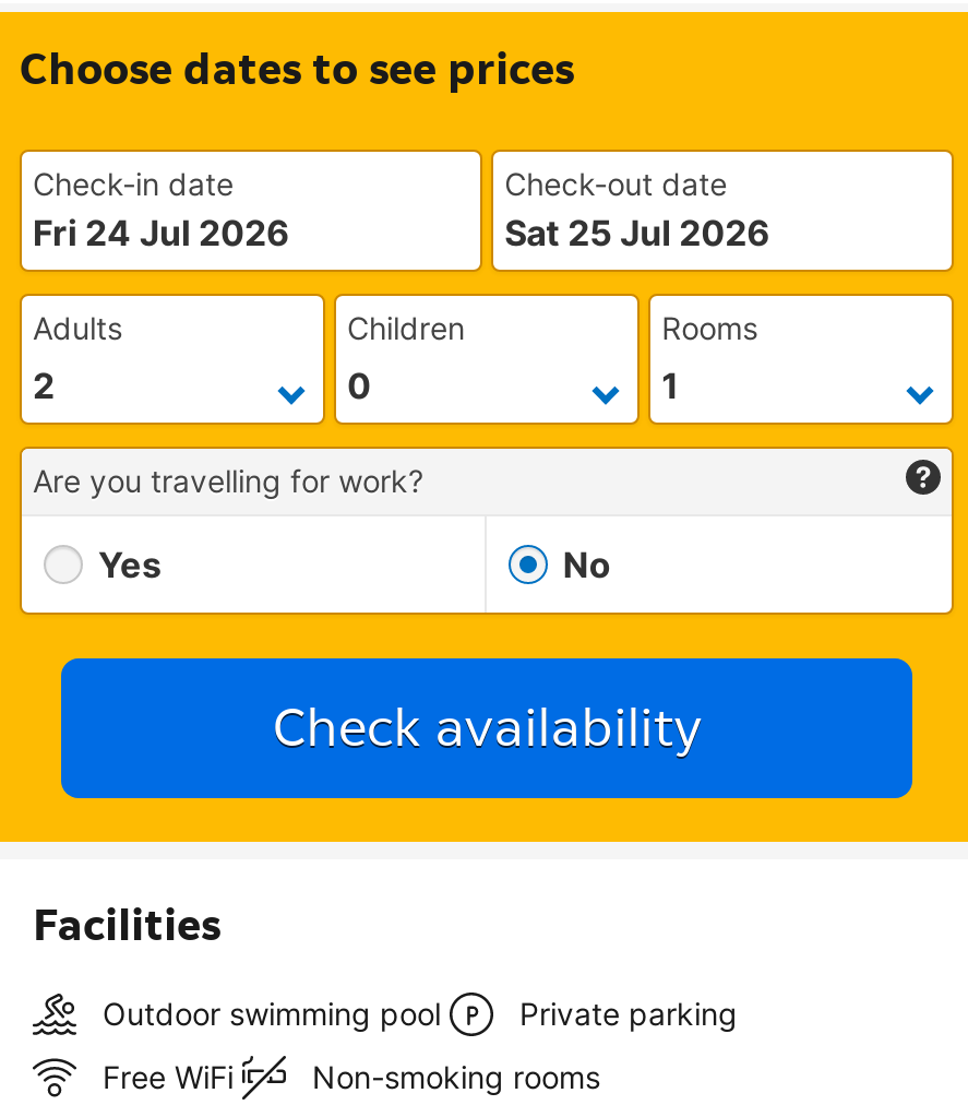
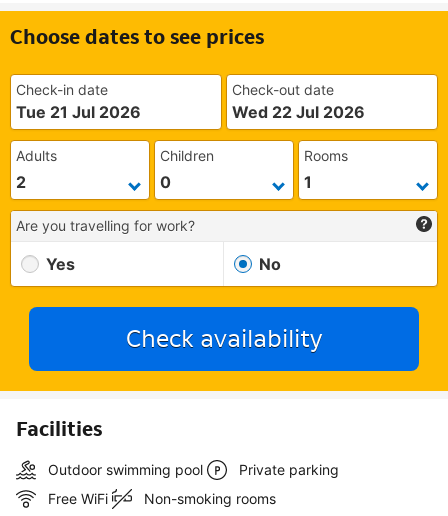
[33,211,290,254] Fri 24 Jul 2026 -> [16,102,141,122] Tue 21 Jul 2026
[504,211,771,254] Sat 25 Jul 2026 -> [232,102,365,122] Wed 22 Jul 2026

